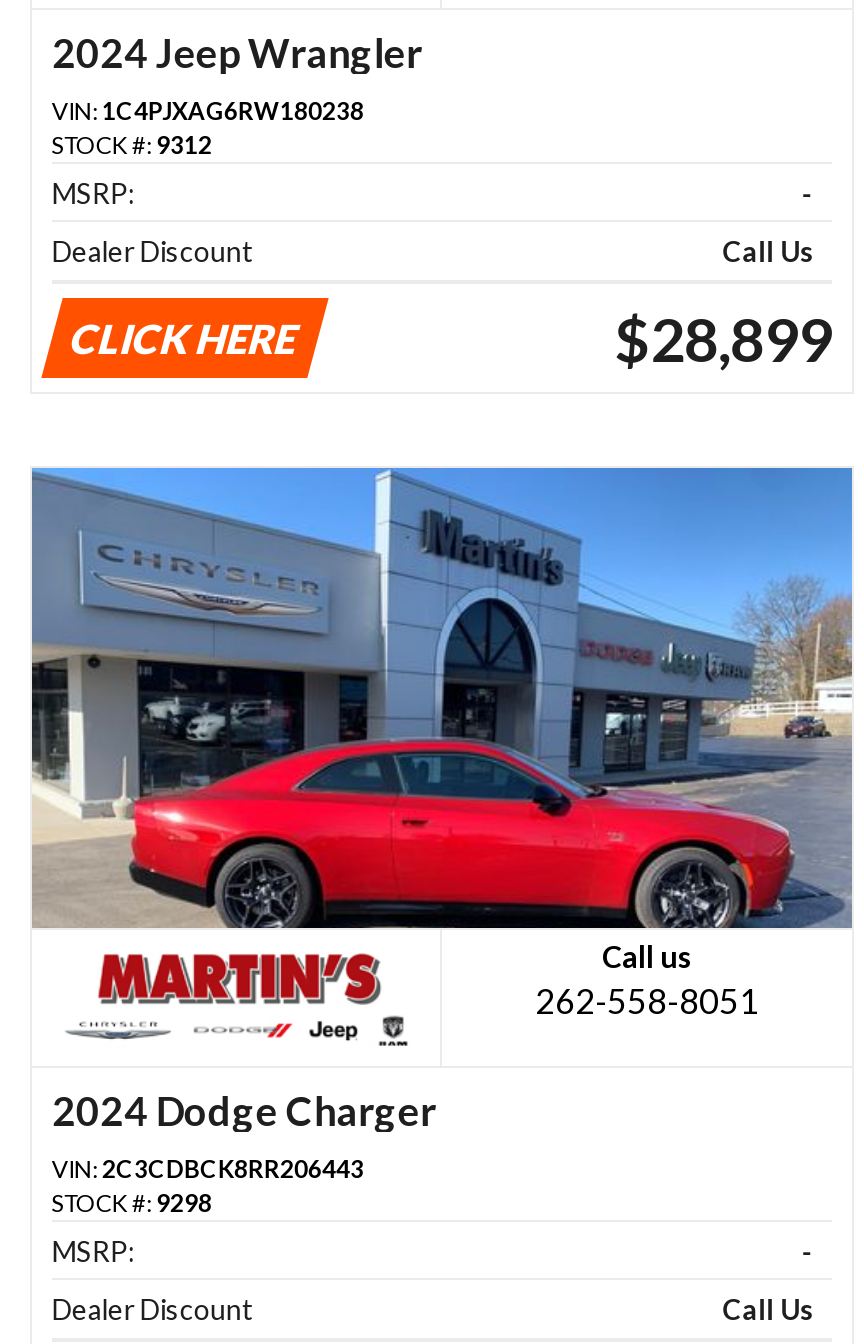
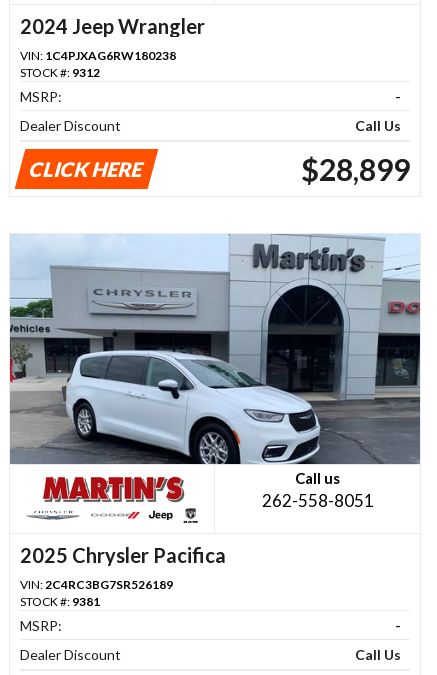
[30,467,854,931] [image] -> [9,234,421,465] [image]
[52,1086,436,1218] 2024 Dodge Charger | VIN: 2C3CDBCK8RR206443 | STOCK #: 9298 -> [20,543,226,609] 2025 Chrysler Pacifica | VIN: 2C4RC3BG7SR526189 | STOCK #: 9381

